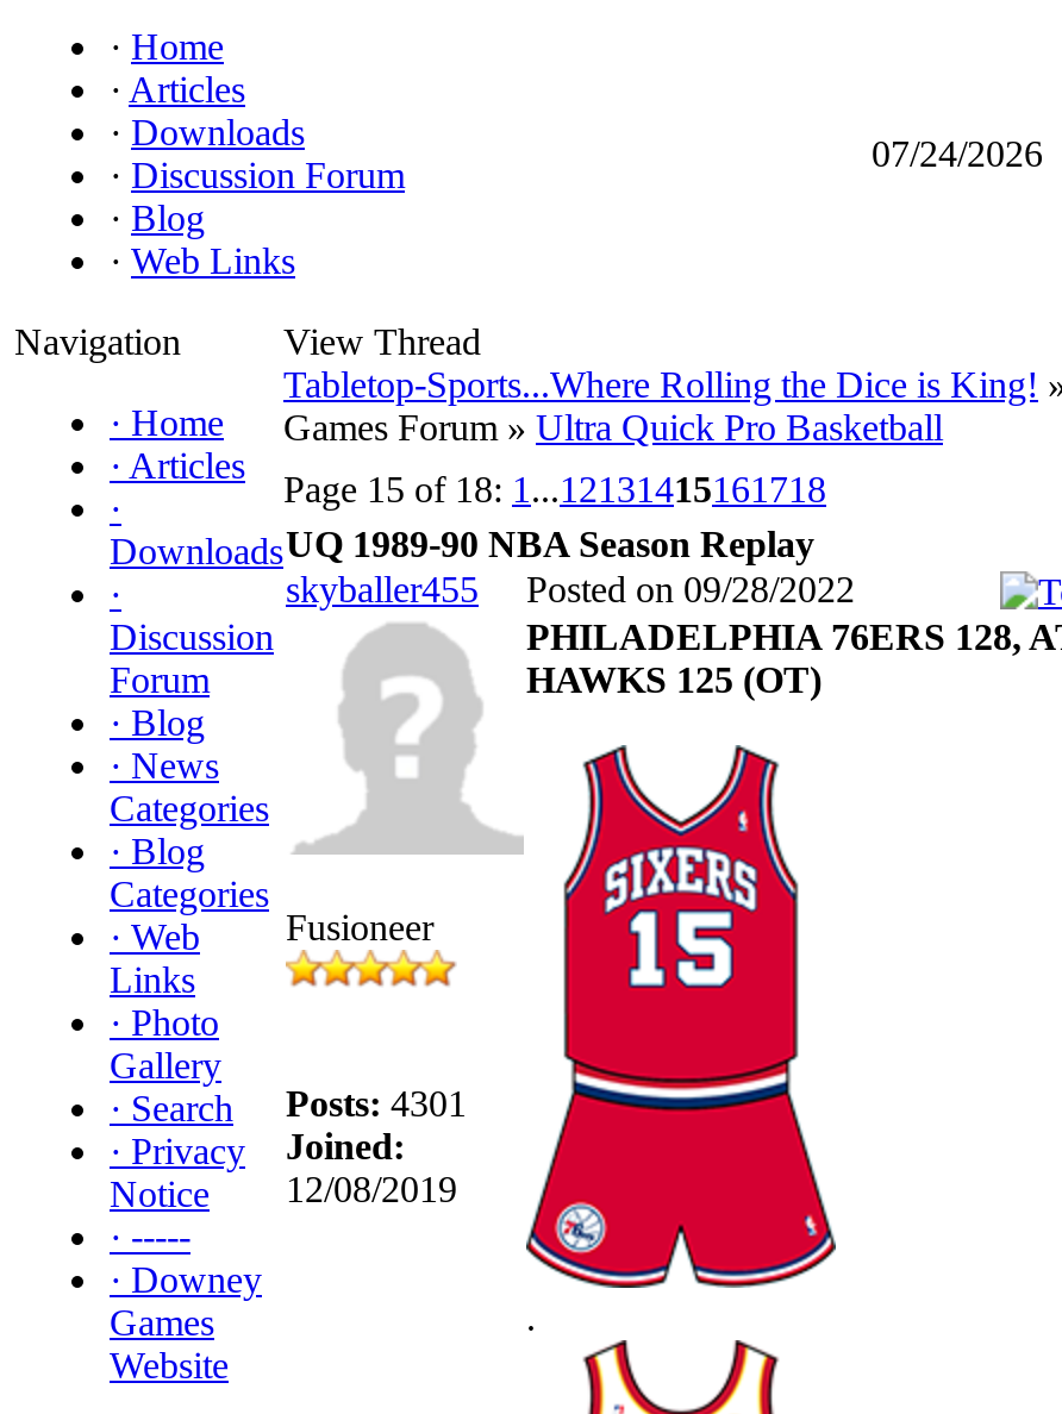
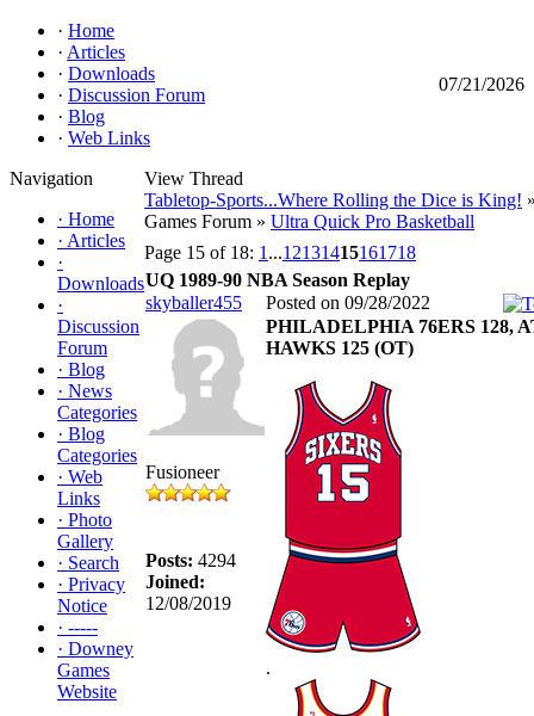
[872,133,1043,174] 07/24/2026 -> [439,74,524,94] 07/21/2026
[110,1083,467,1128] · Search Posts: 4301 -> [57,550,236,573] · Search Posts: 4294

